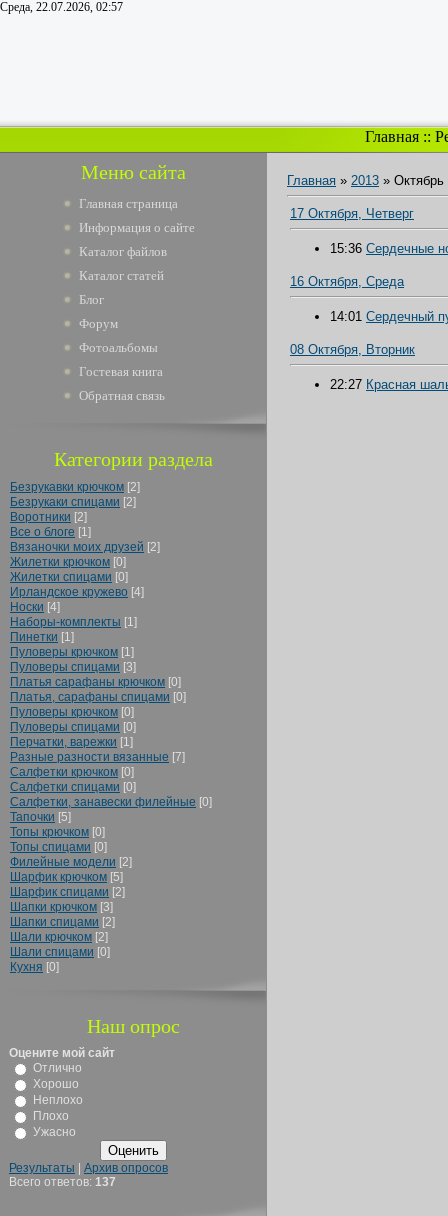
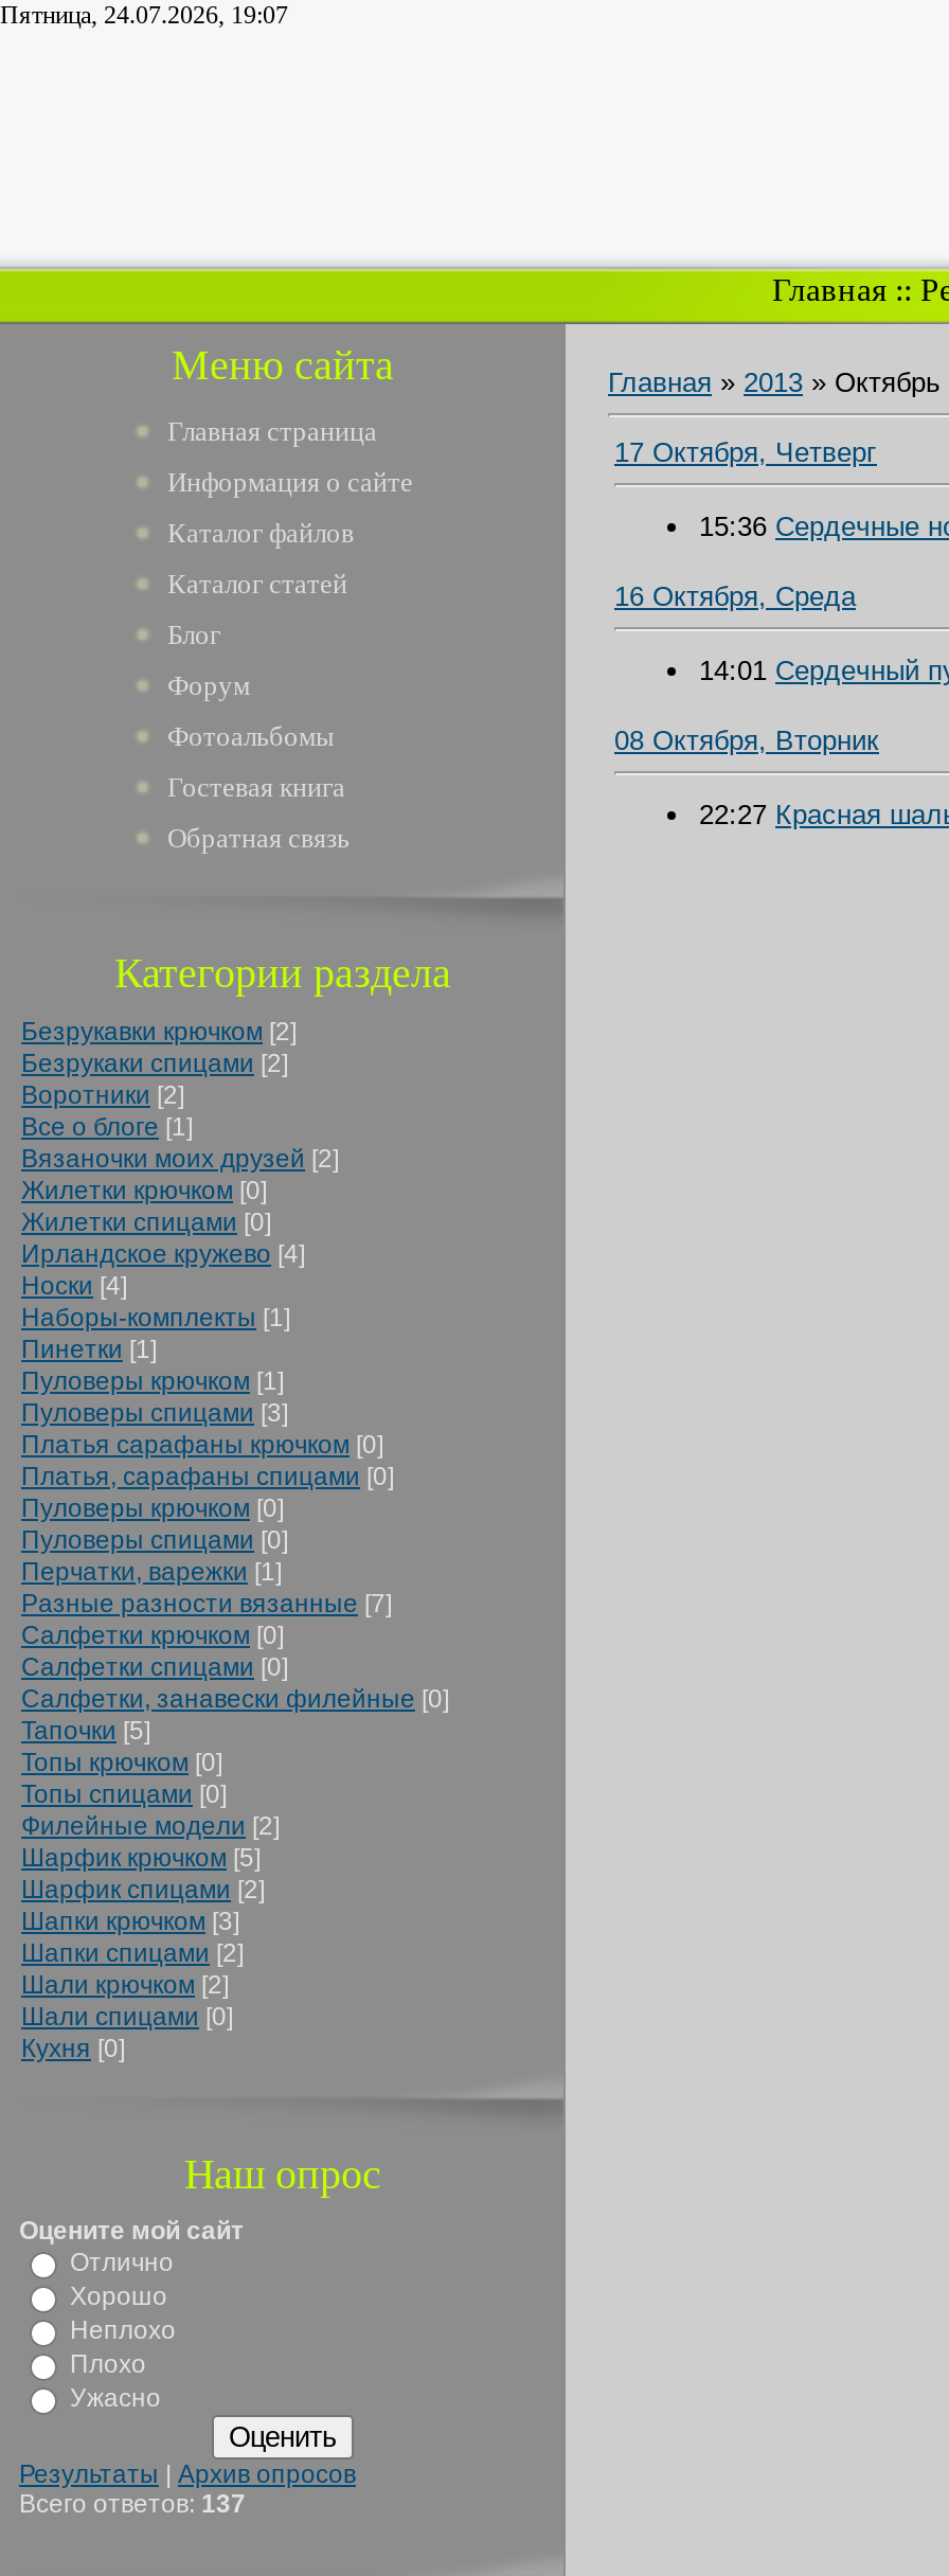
[0,0,123,14] Среда, 22.07.2026, 02:57 -> [0,0,288,30] Пятница, 24.07.2026, 19:07

